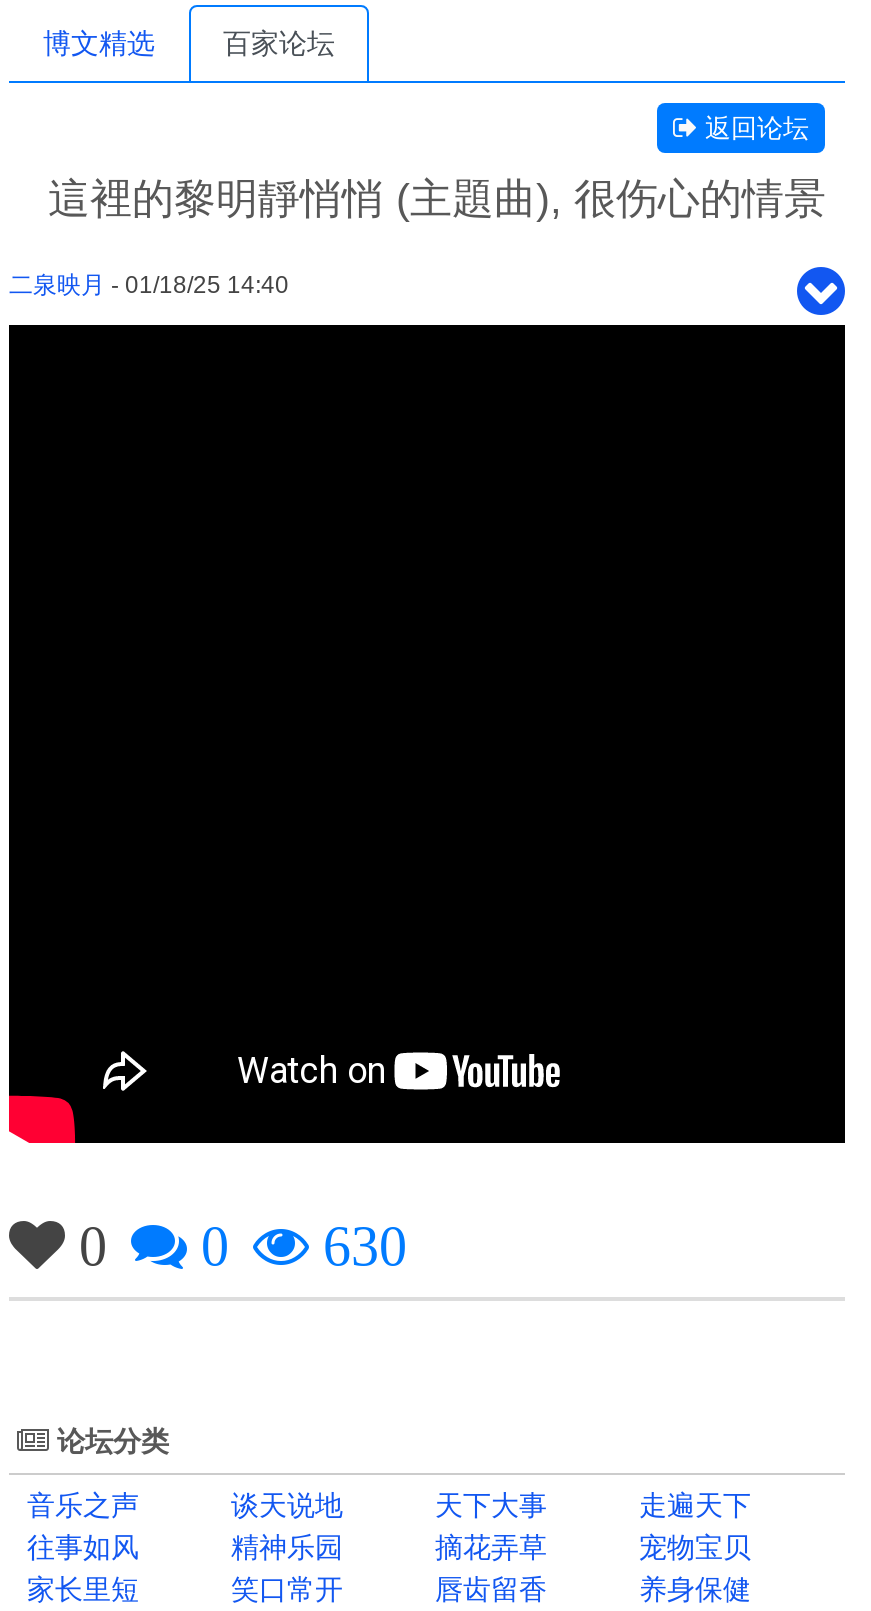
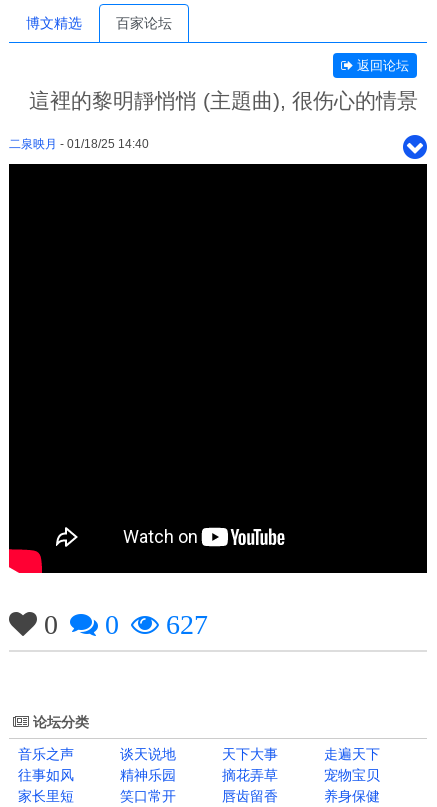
[79,1217,407,1273] 0 0 630 -> [44,610,208,638] 0 0 627

